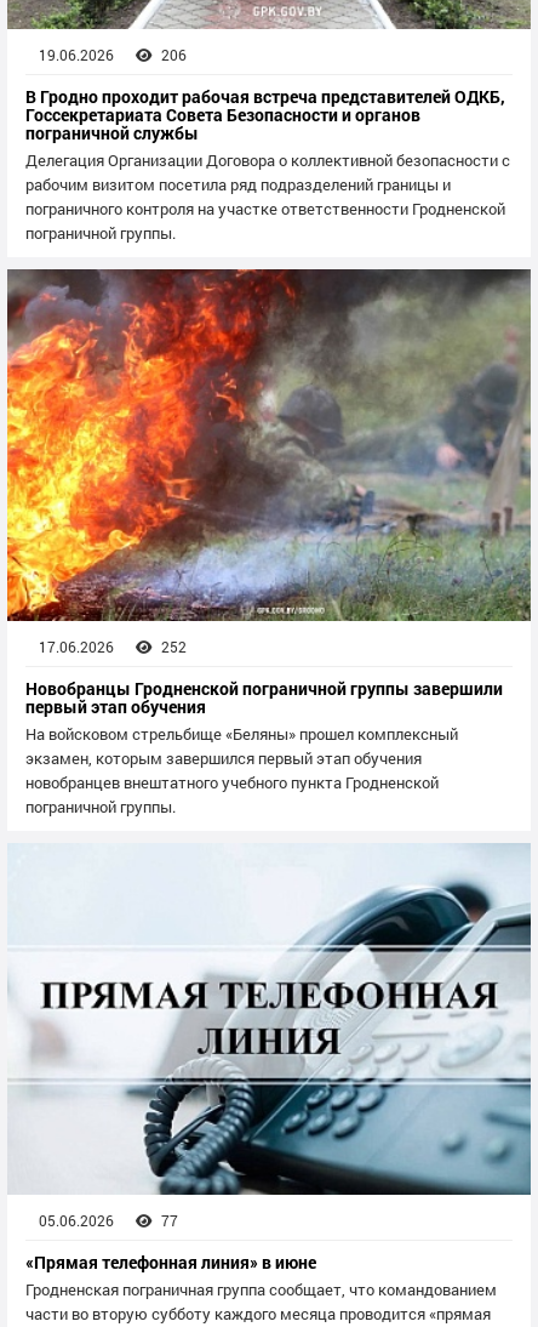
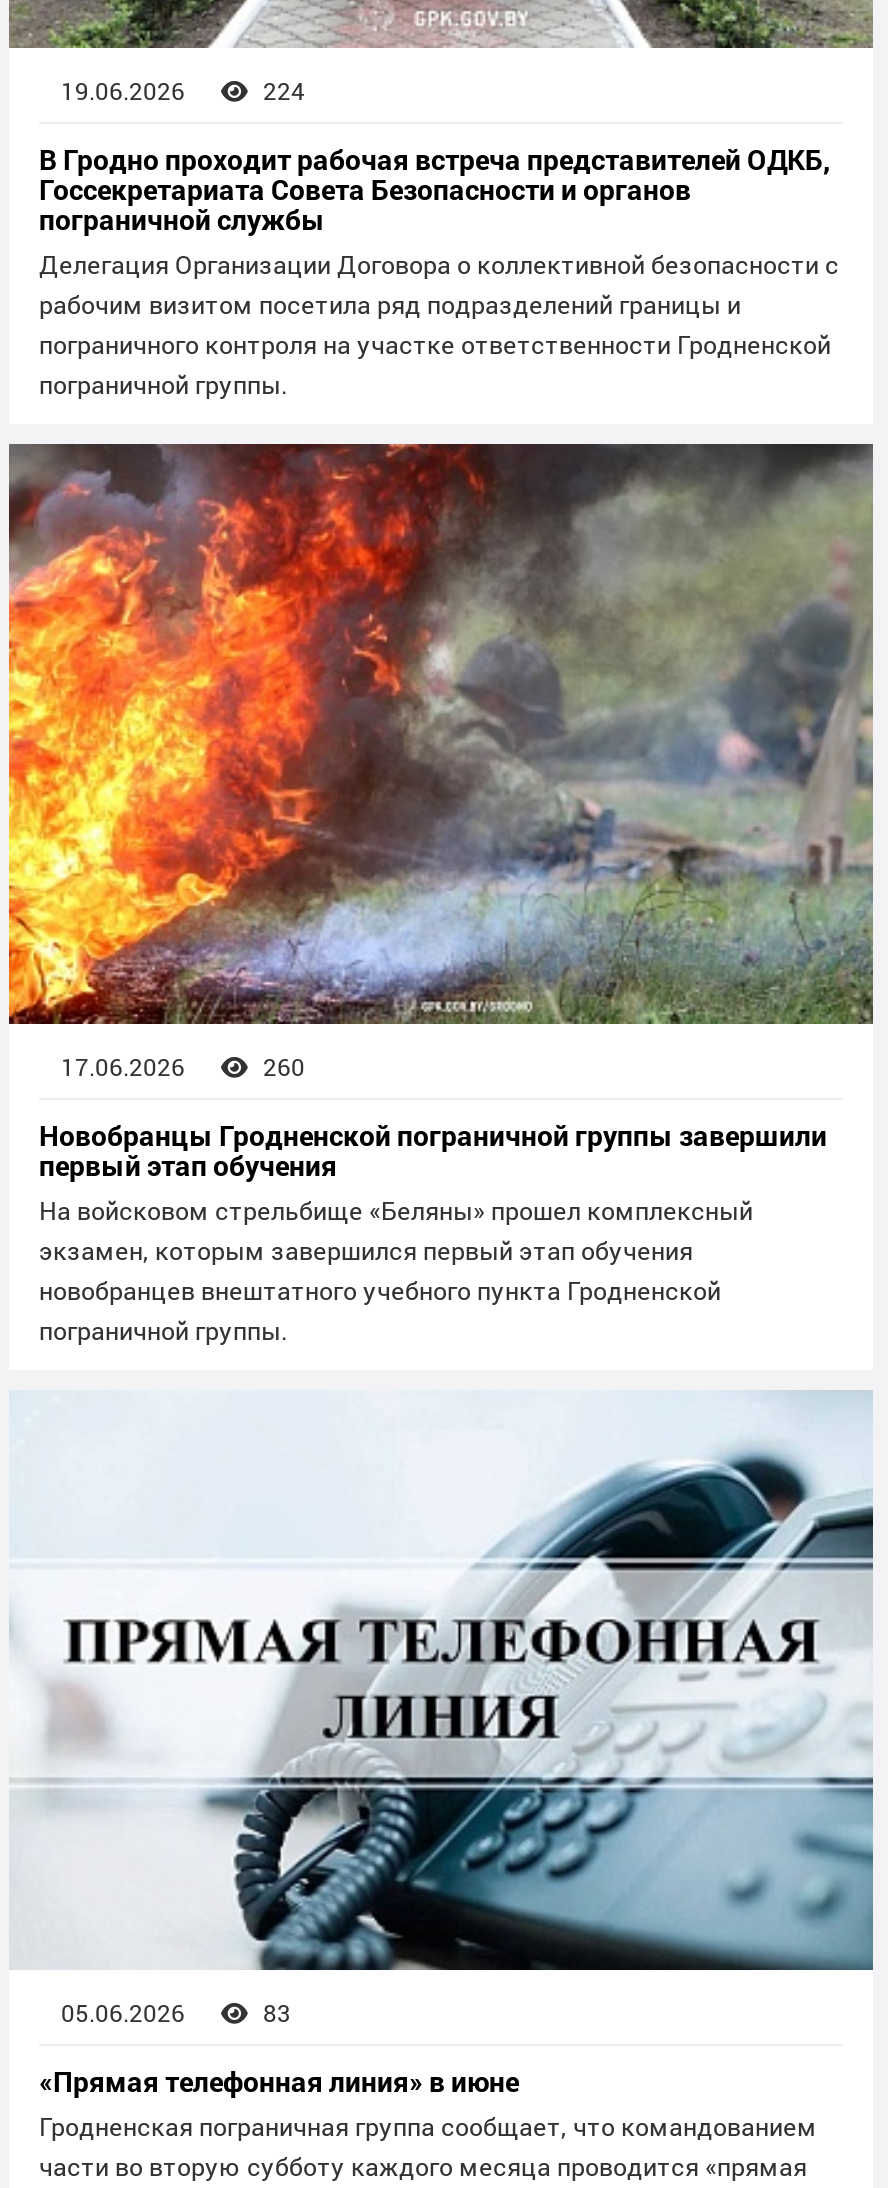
[161,46,187,64] 206 -> [263,76,305,106] 224
[161,638,187,656] 252 -> [263,1052,305,1082] 260
[161,1212,178,1230] 77 -> [263,1998,291,2028] 83

